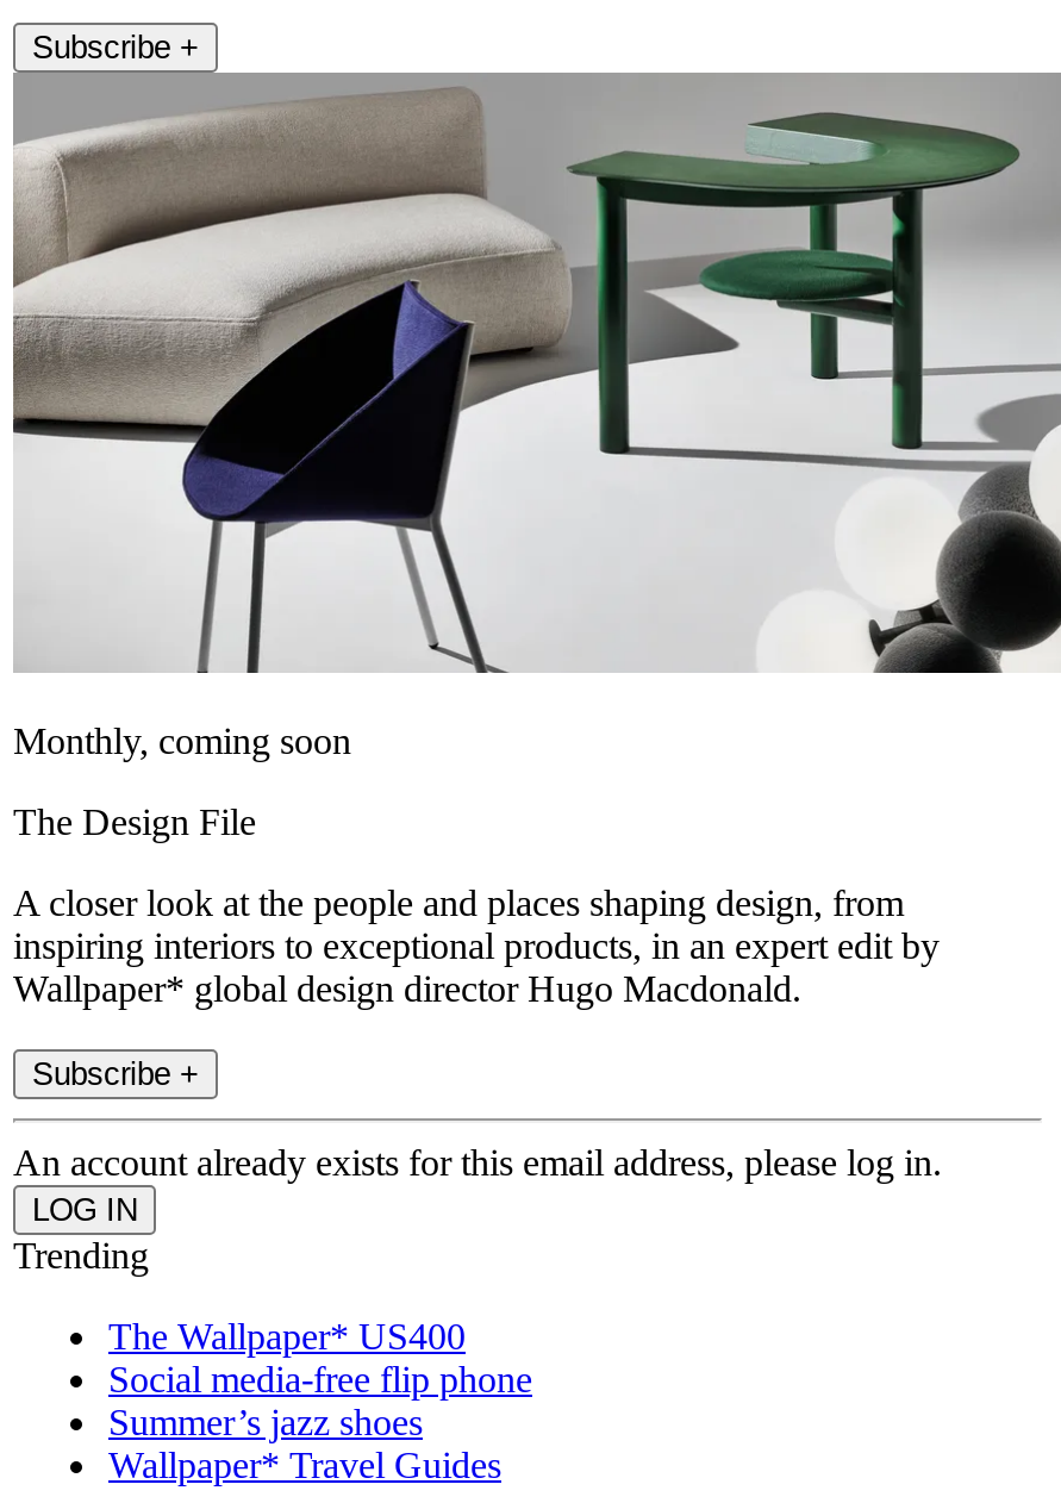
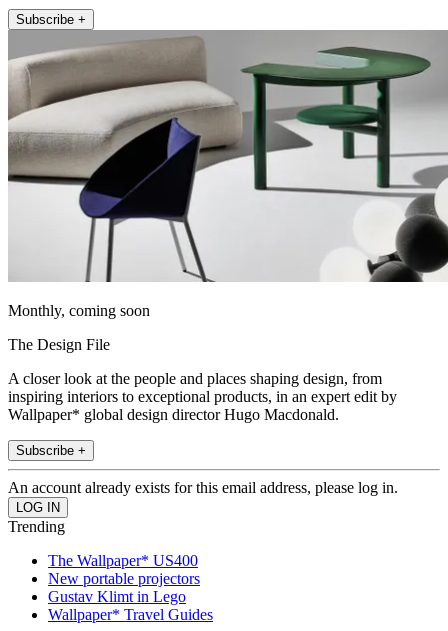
[108,1358,532,1441] Social media-free flip phone | Summer’s jazz shoes -> [48,570,200,605] New portable projectors | Gustav Klimt in Lego

